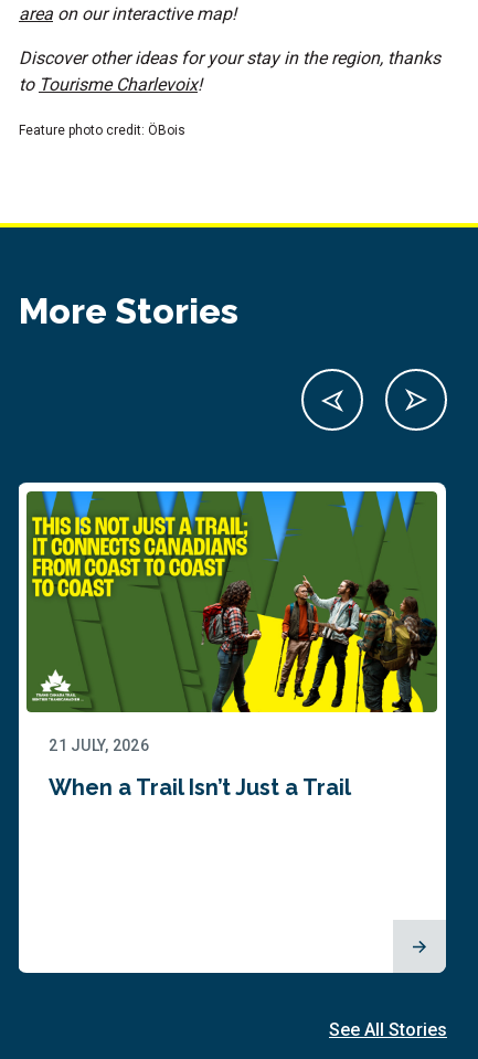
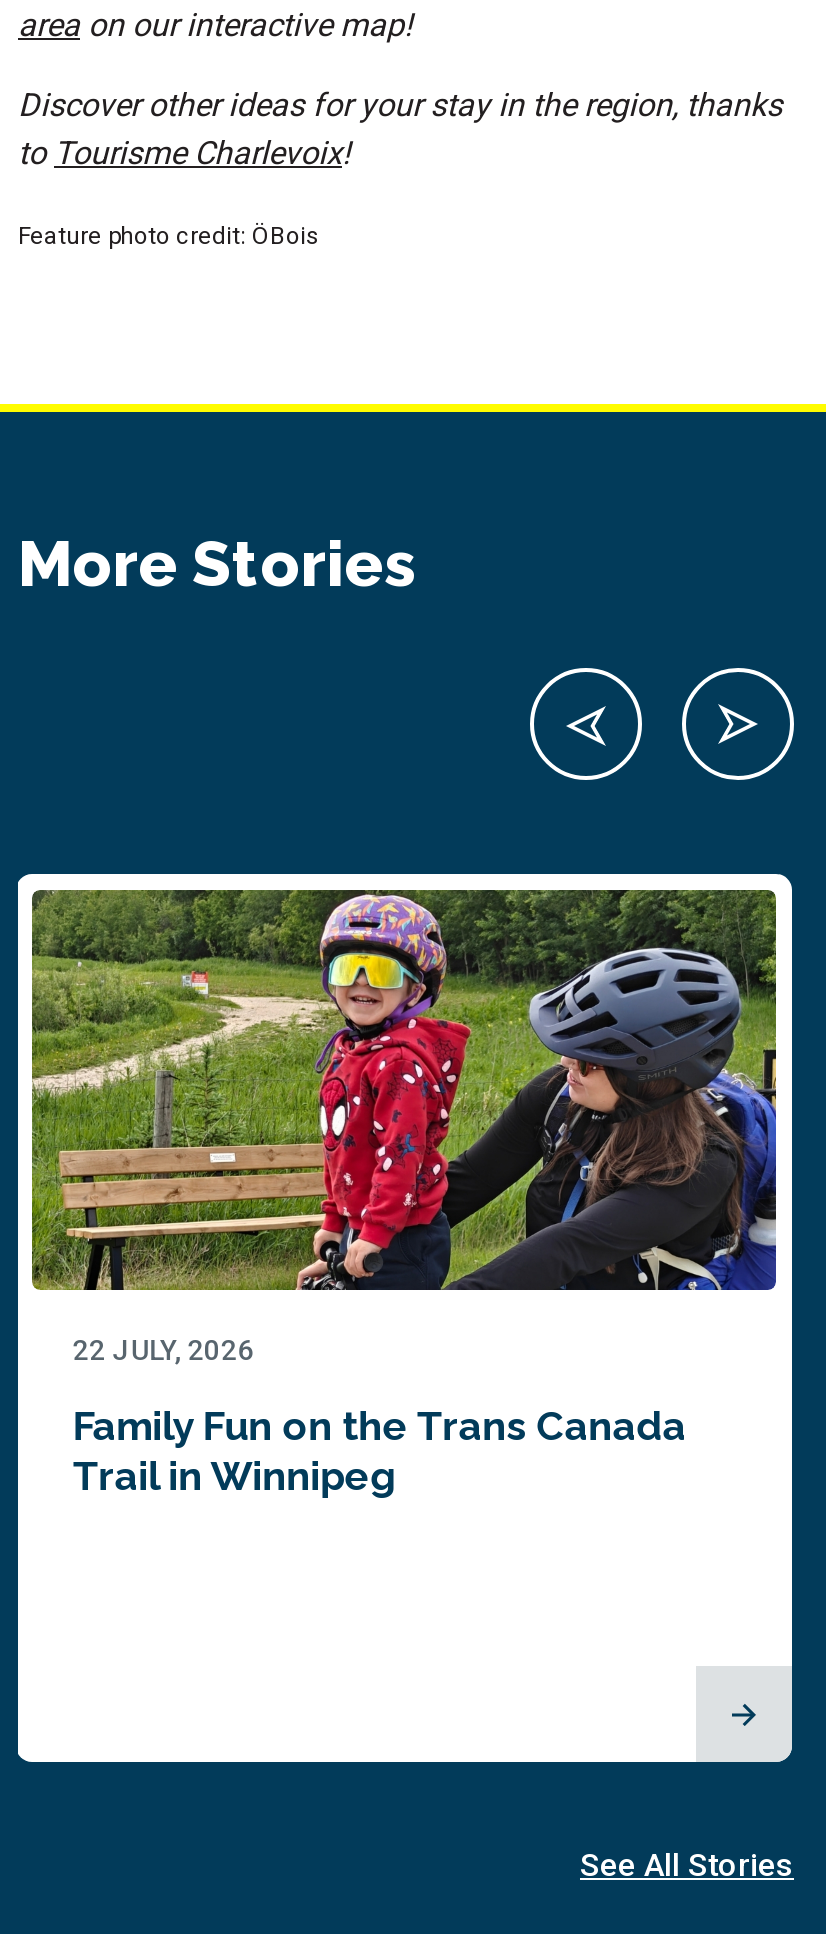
[26,490,438,755] [image] | 21 JULY, 2026 -> [32,888,778,1367] [image] | 22 JULY, 2026
[49,775,351,801] When a Trail Isn’t Just a Trail -> [72,1403,686,1501] Family Fun on the Trans Canada | Trail in Winnipeg

